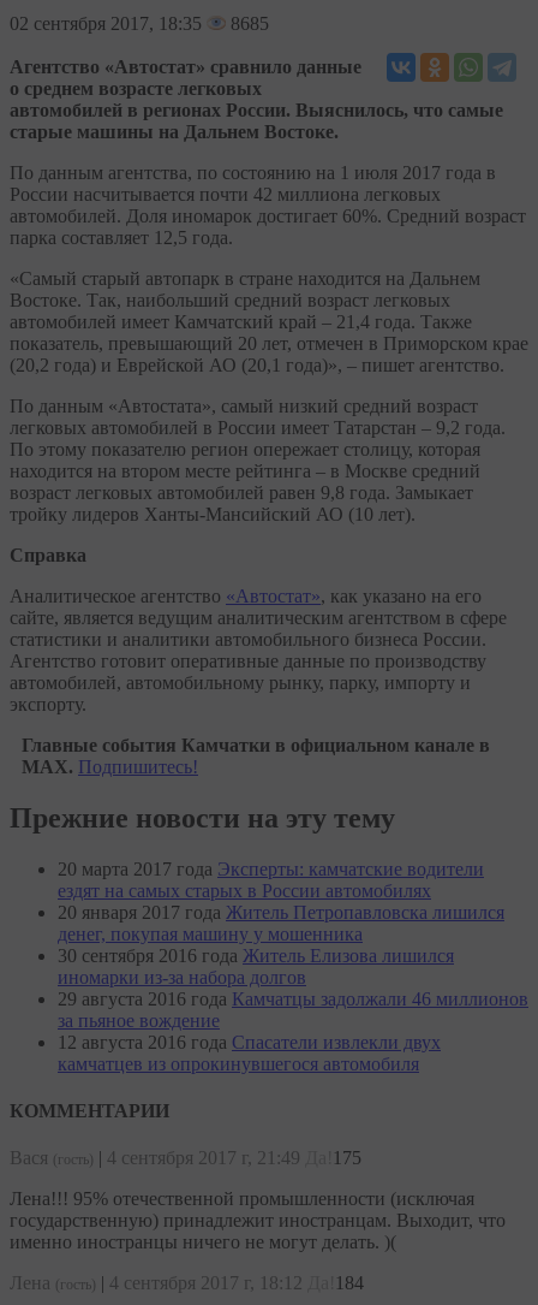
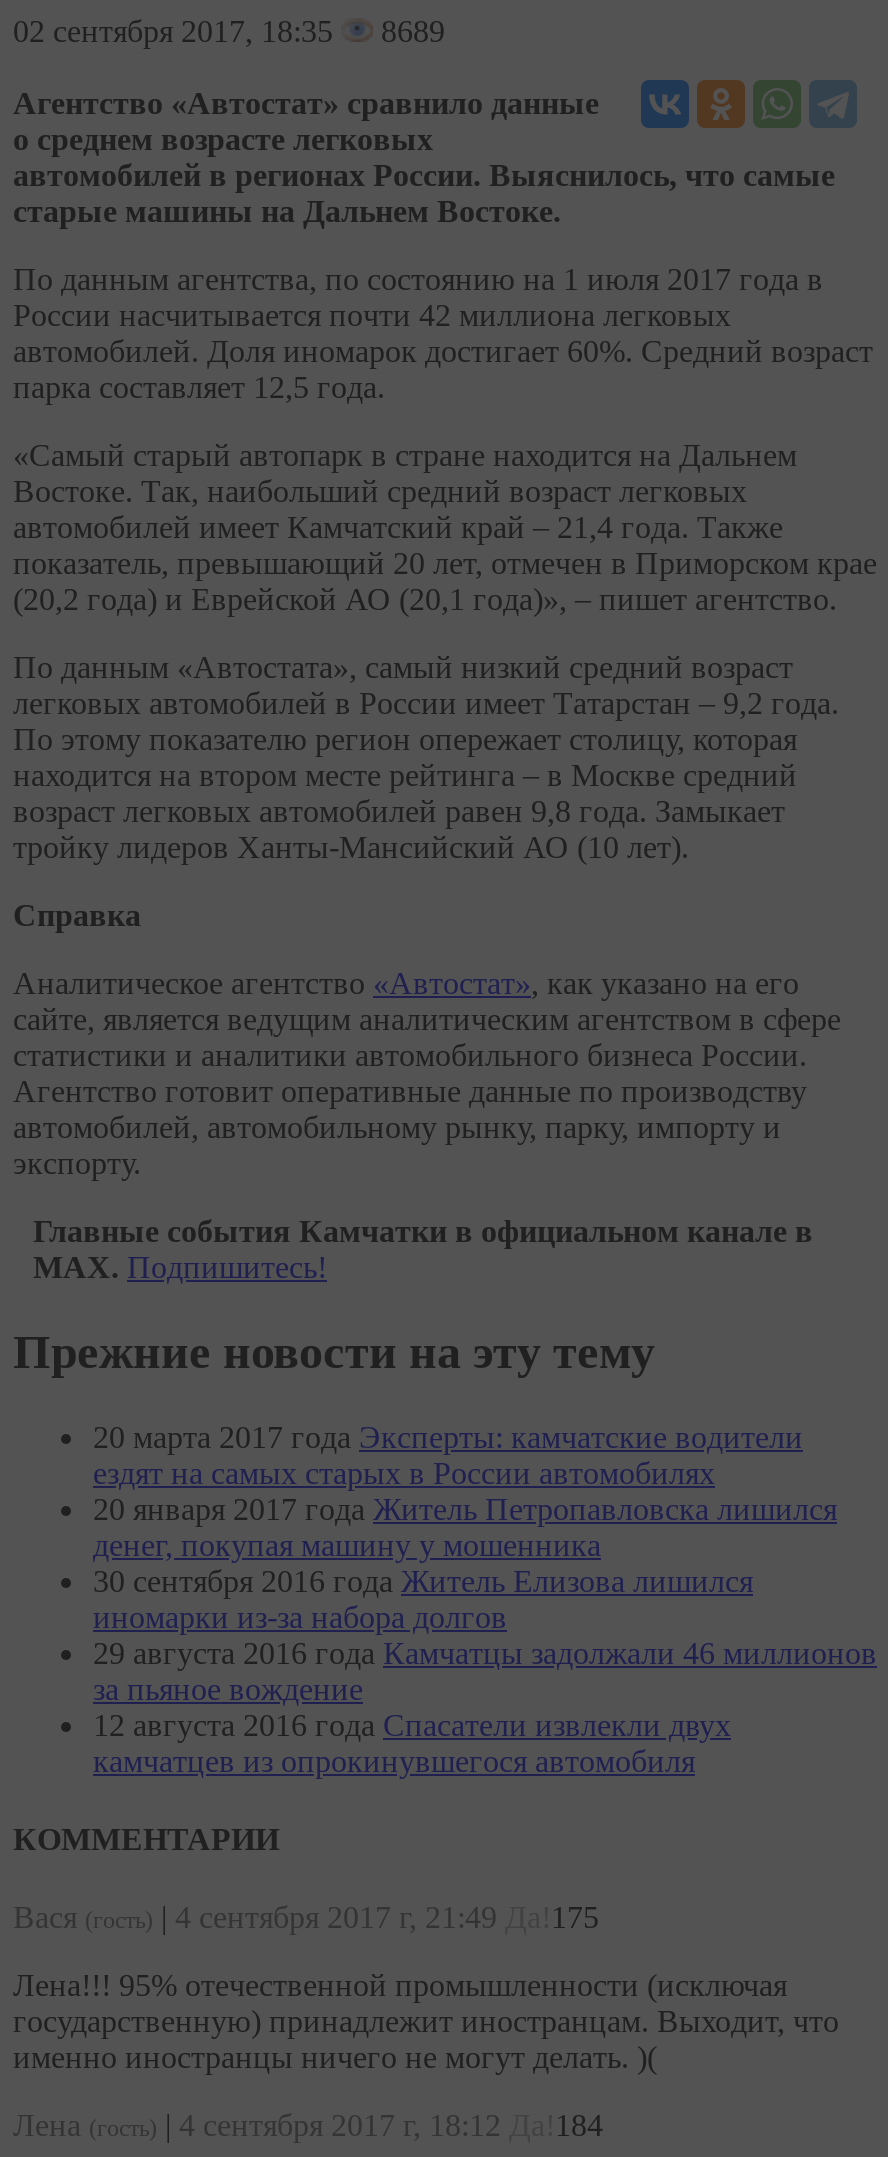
[10,13,269,34] 02 сентября 2017, 18:35 8685 -> [13,14,445,48] 02 сентября 2017, 18:35 8689

